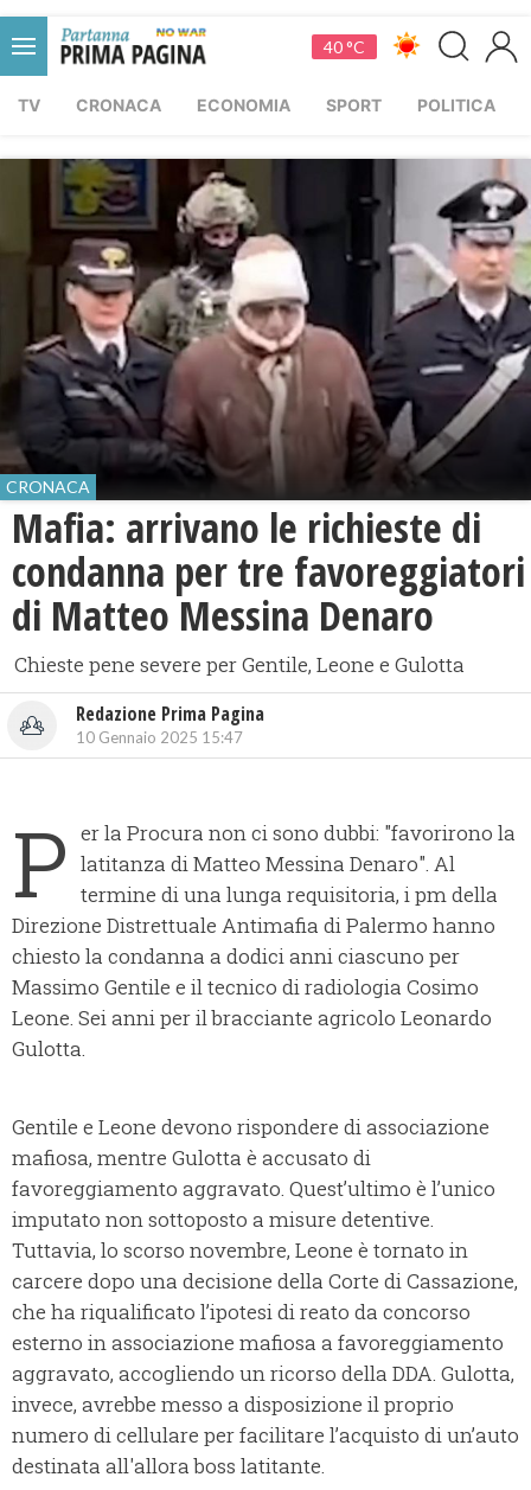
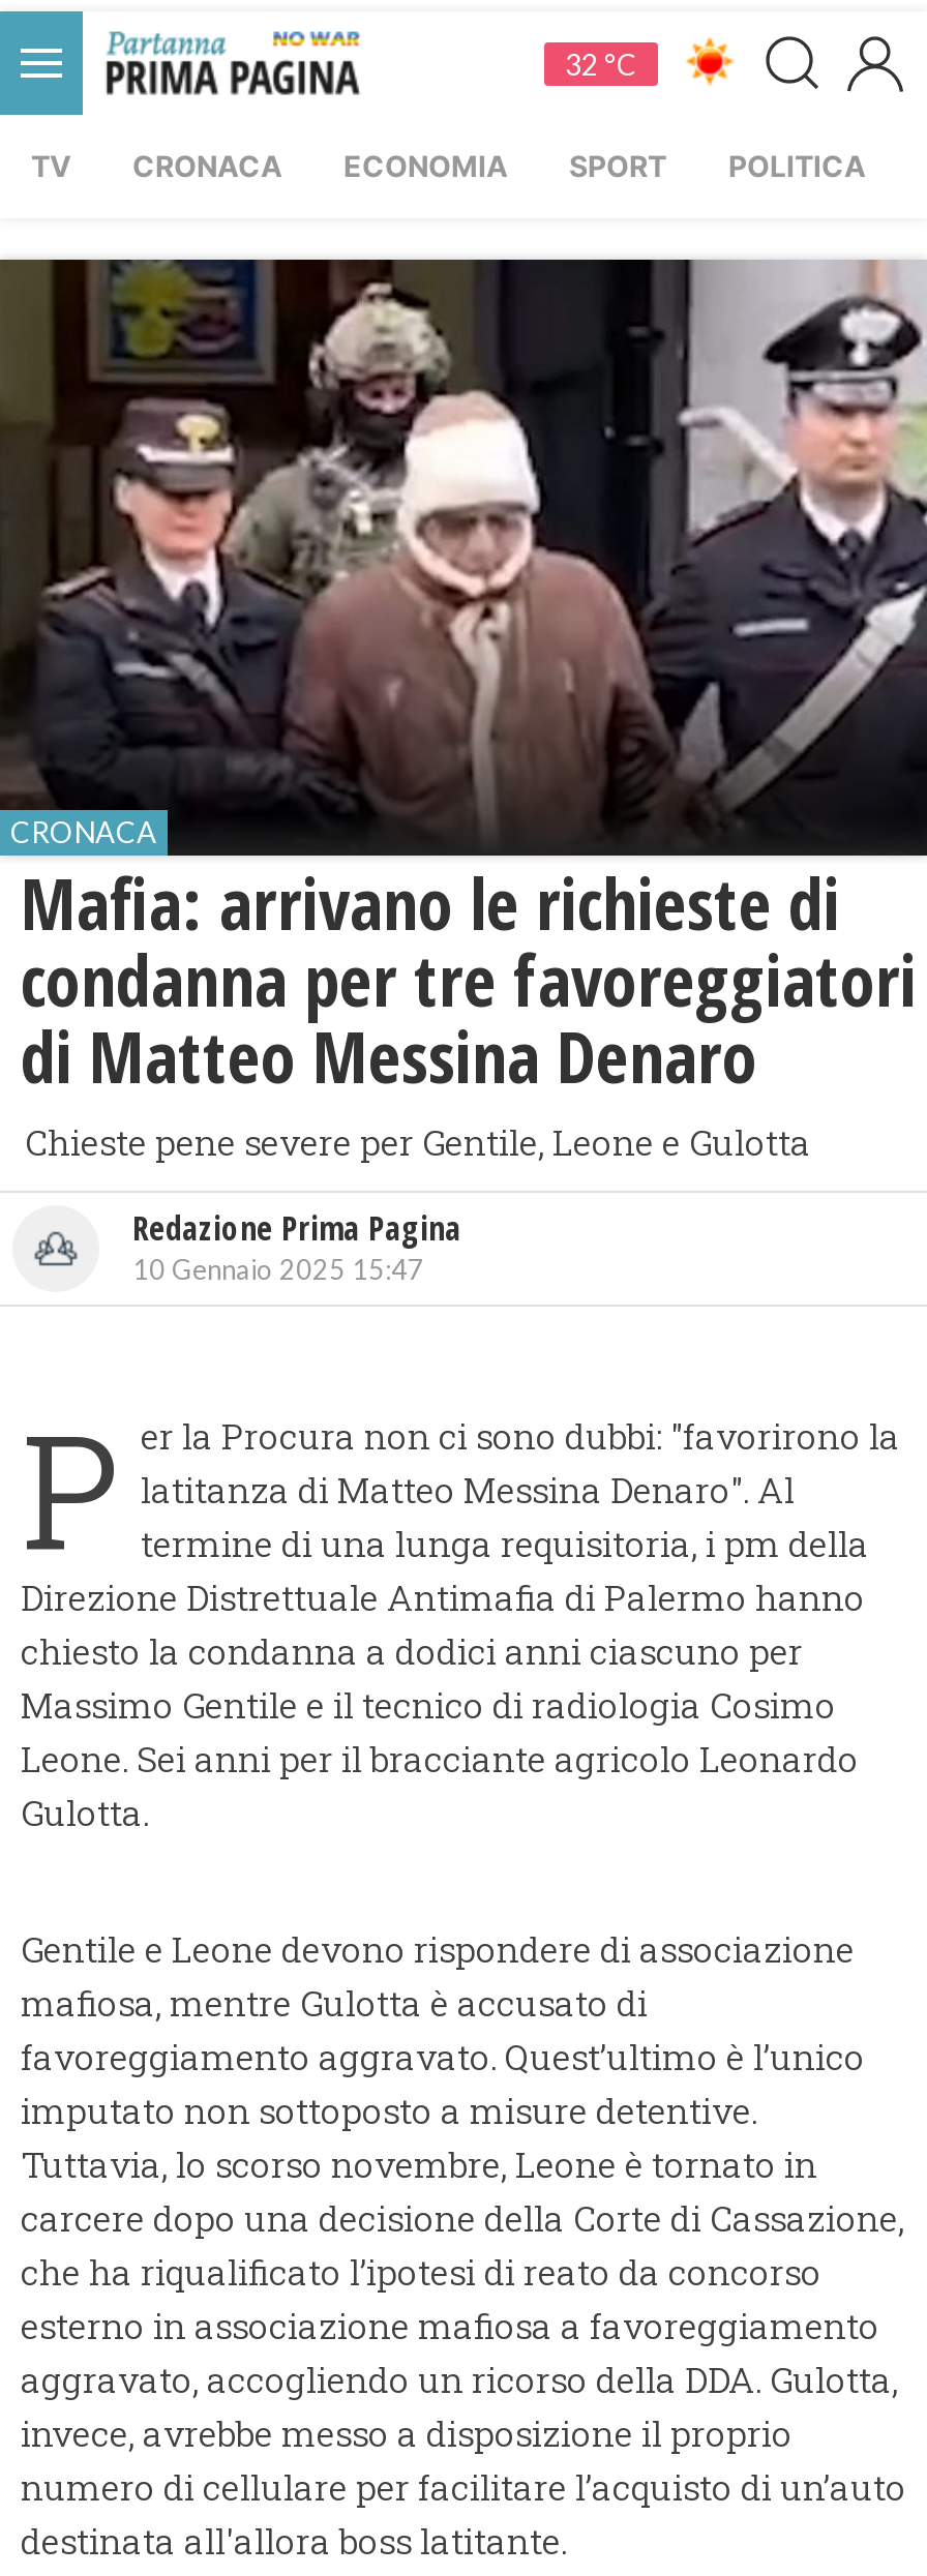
[324,36,365,56] 40 °C -> [565,46,637,81] 32 °C

